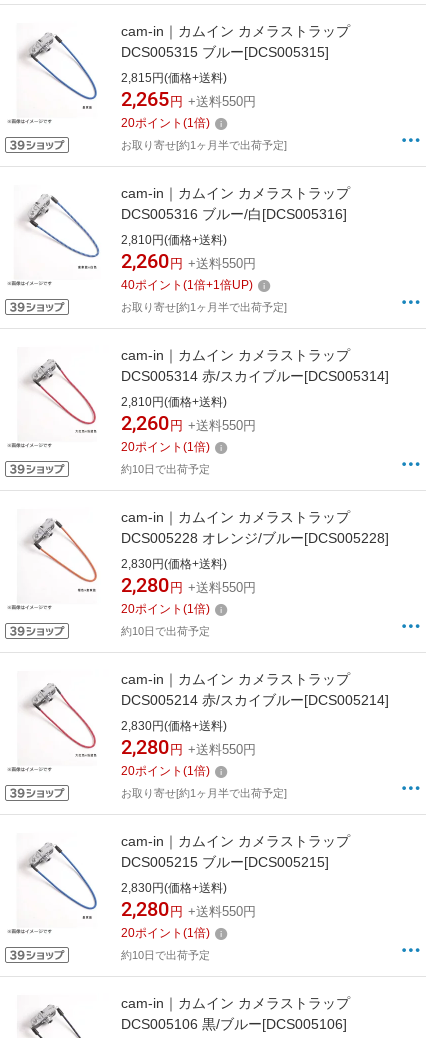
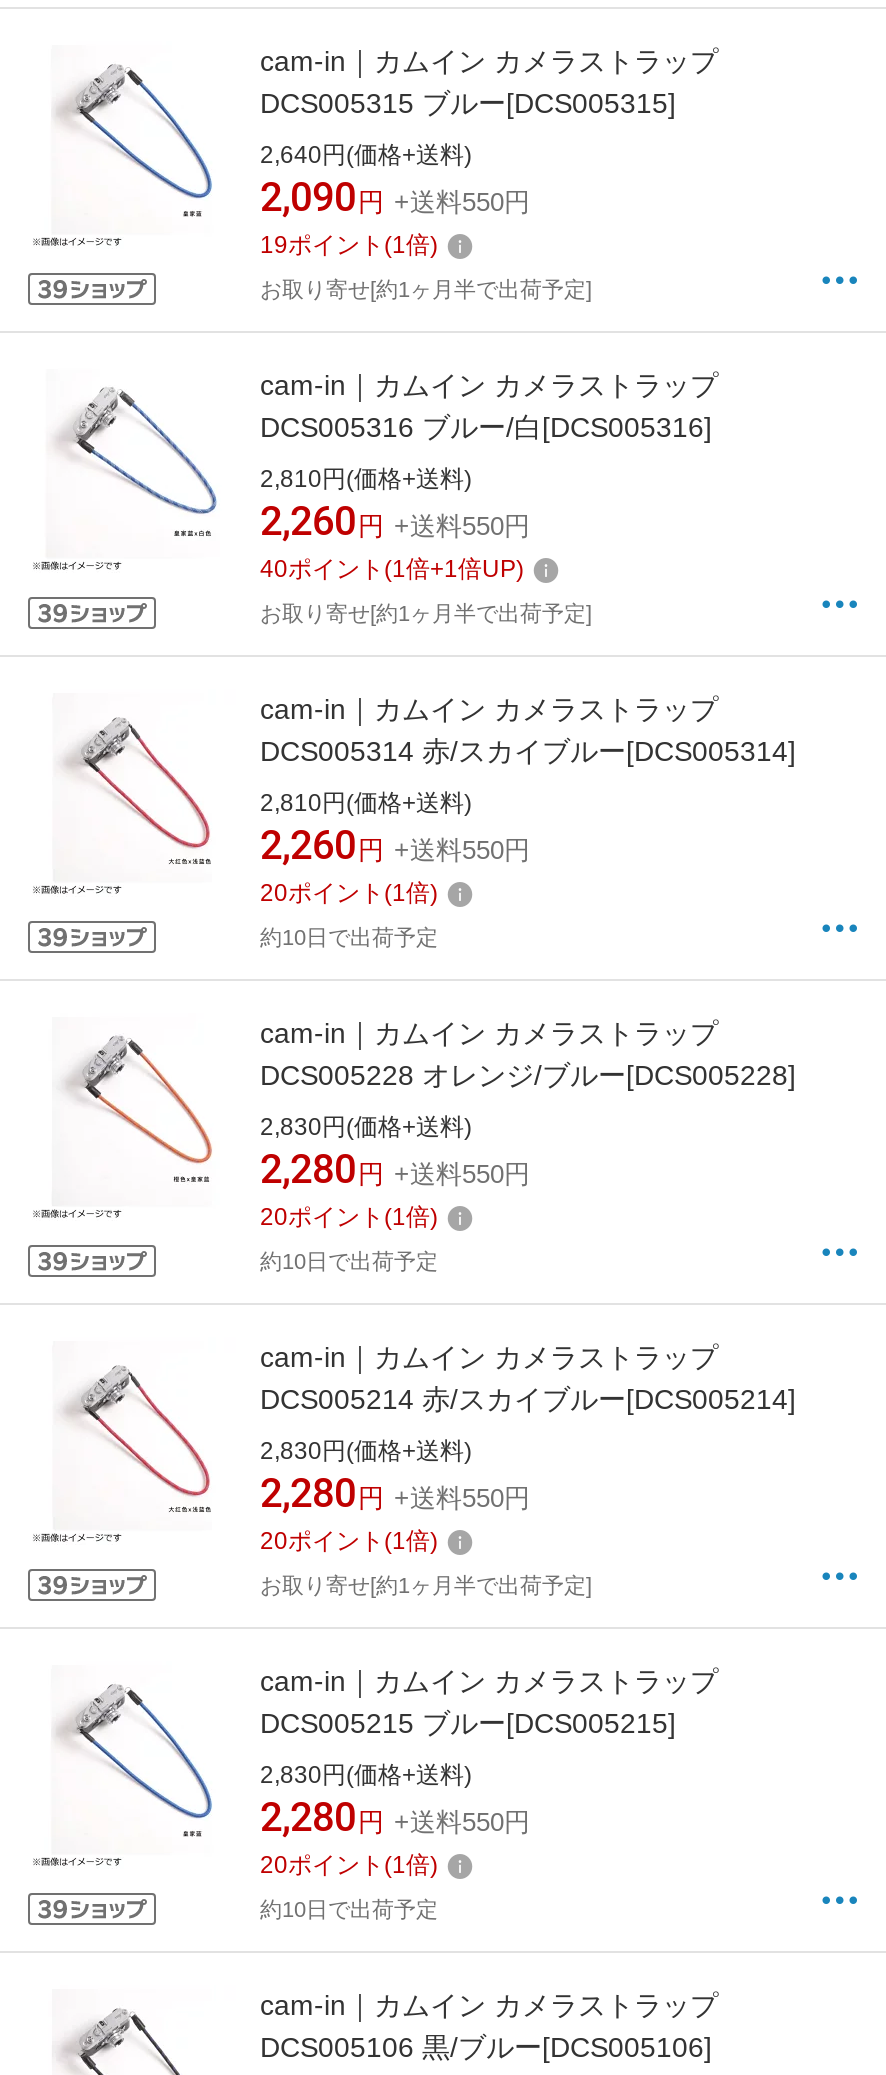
[121,71,227,85] 2,815円(価格+送料) -> [260,141,472,169] 2,640円(価格+送料)
[121,87,256,111] 2,265円 +送料550円 -> [260,173,530,221] 2,090円 +送料550円
[121,116,210,130] 20ポイント(1倍) -> [260,231,438,259] 19ポイント(1倍)

